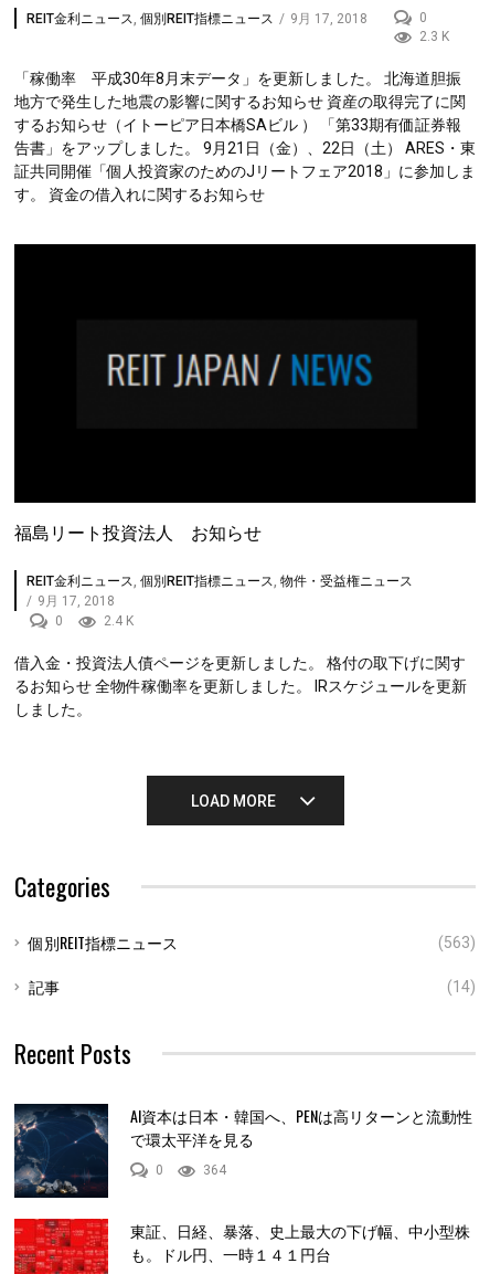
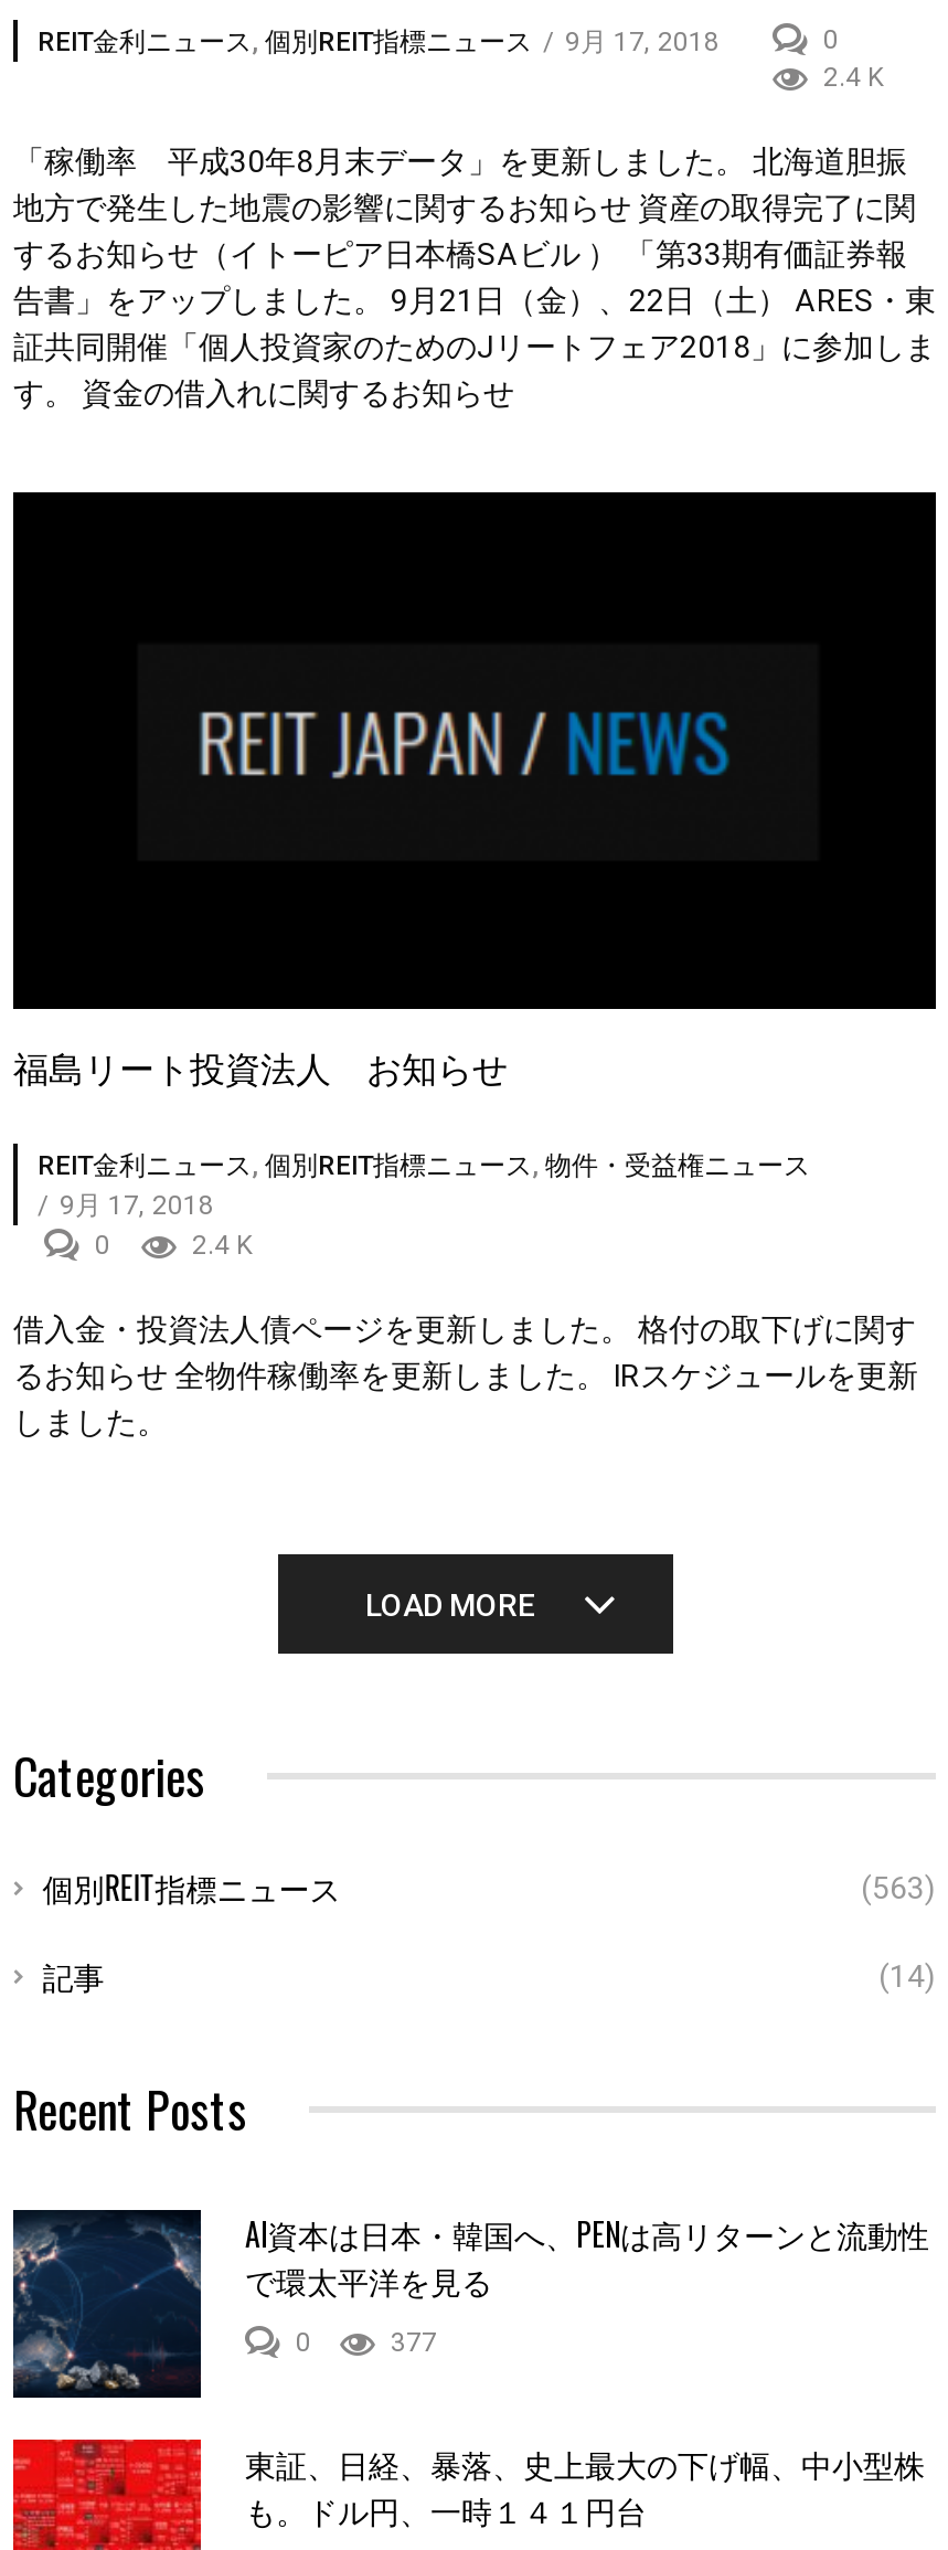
[419,29,449,45] 2.3 K -> [823,63,883,94] 2.4 K
[203,1162,226,1178] 364 -> [391,2327,437,2358] 377

